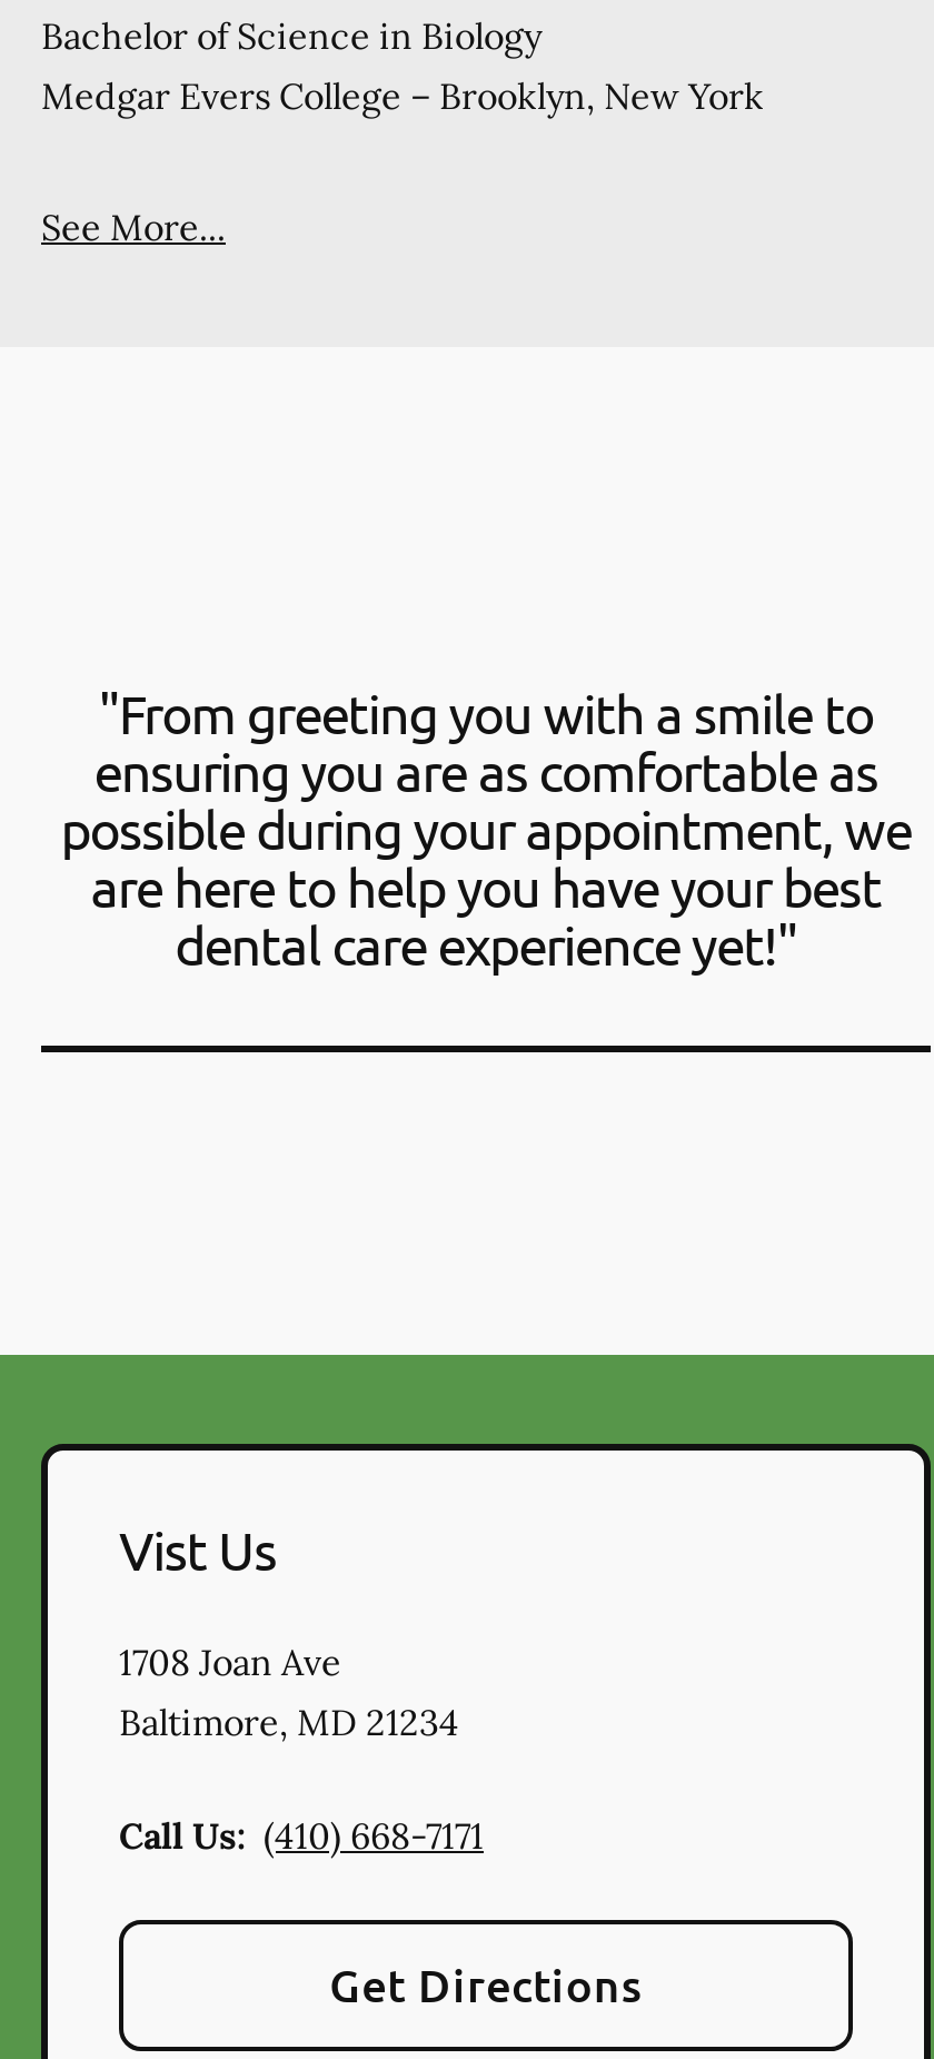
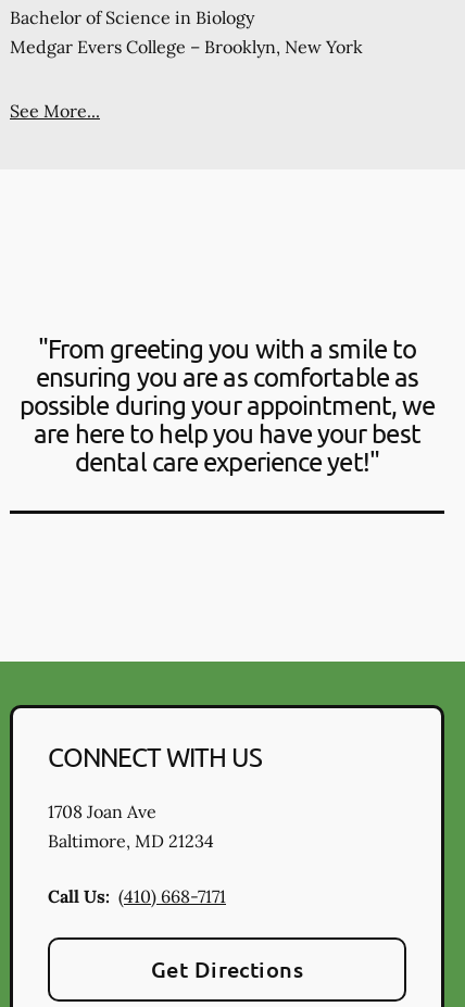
[119,1516,276,1581] Vist Us -> [48,740,262,772] CONNECT WITH US

